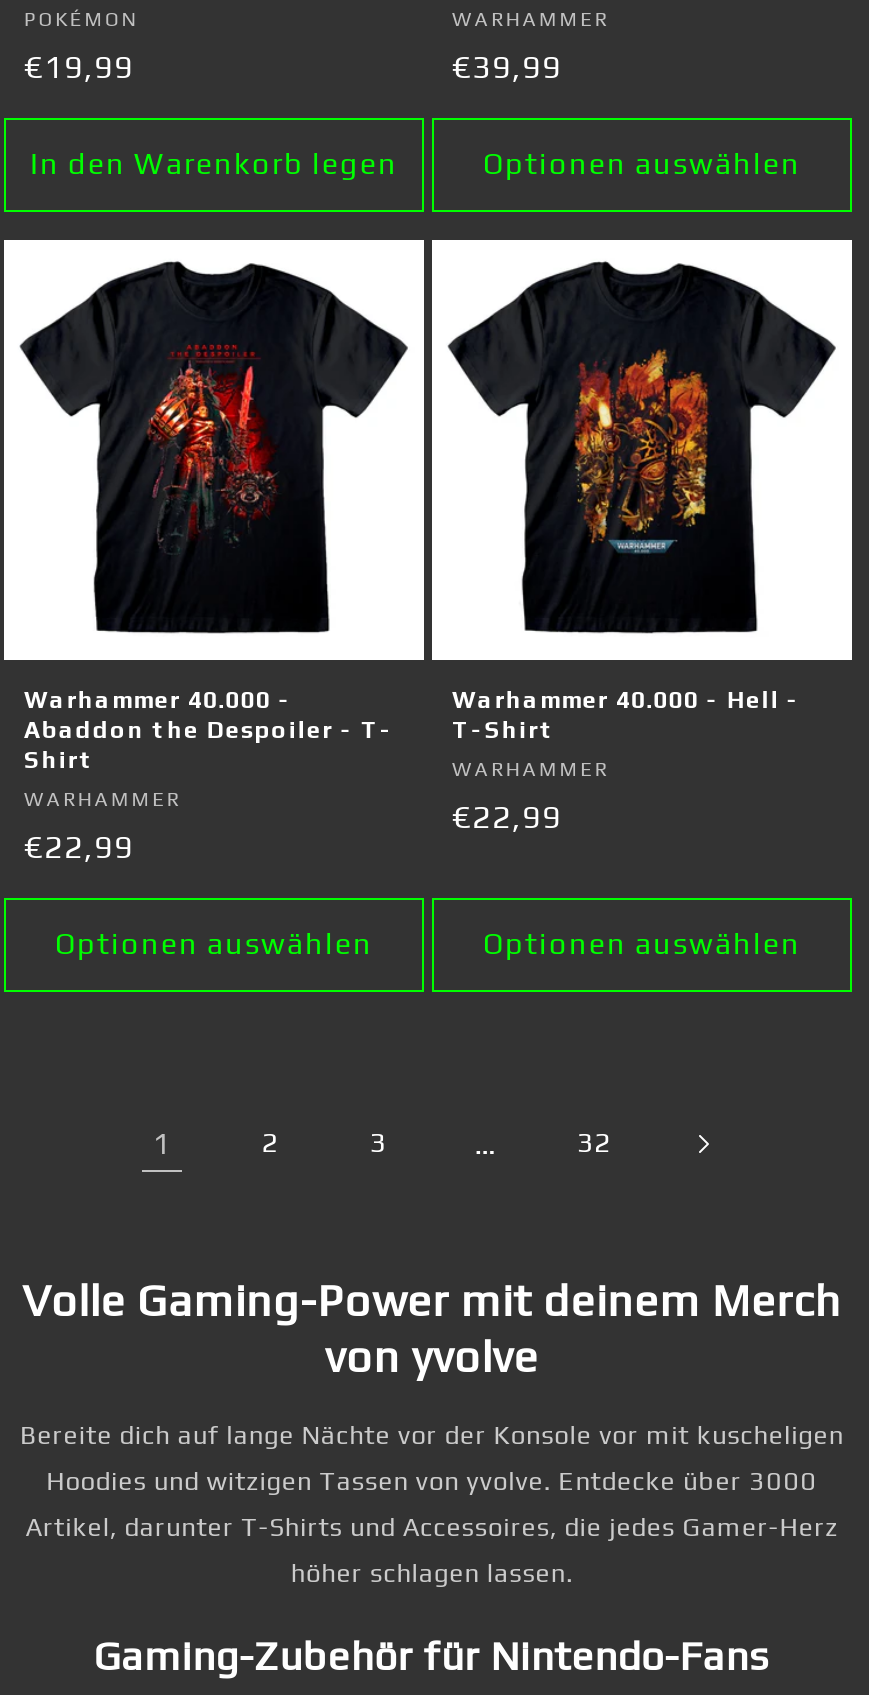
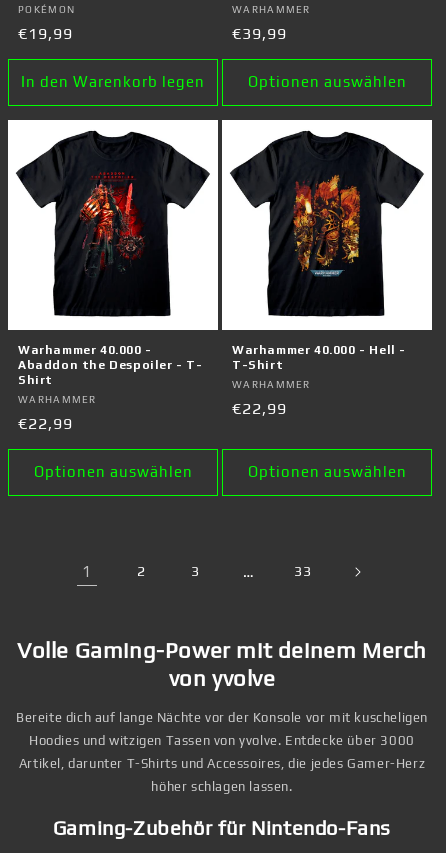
[577,1127,611,1159] 32 -> [294,563,312,579] 33

